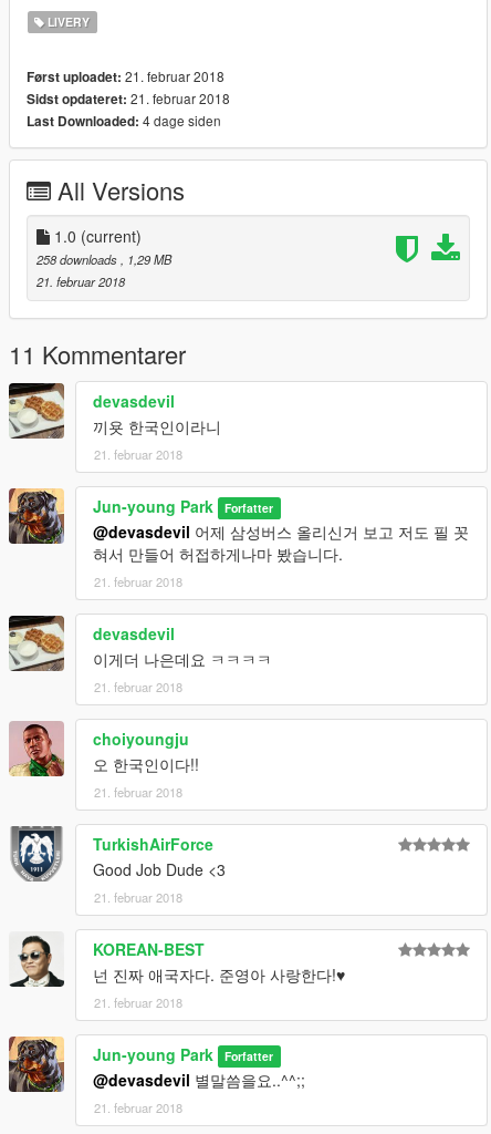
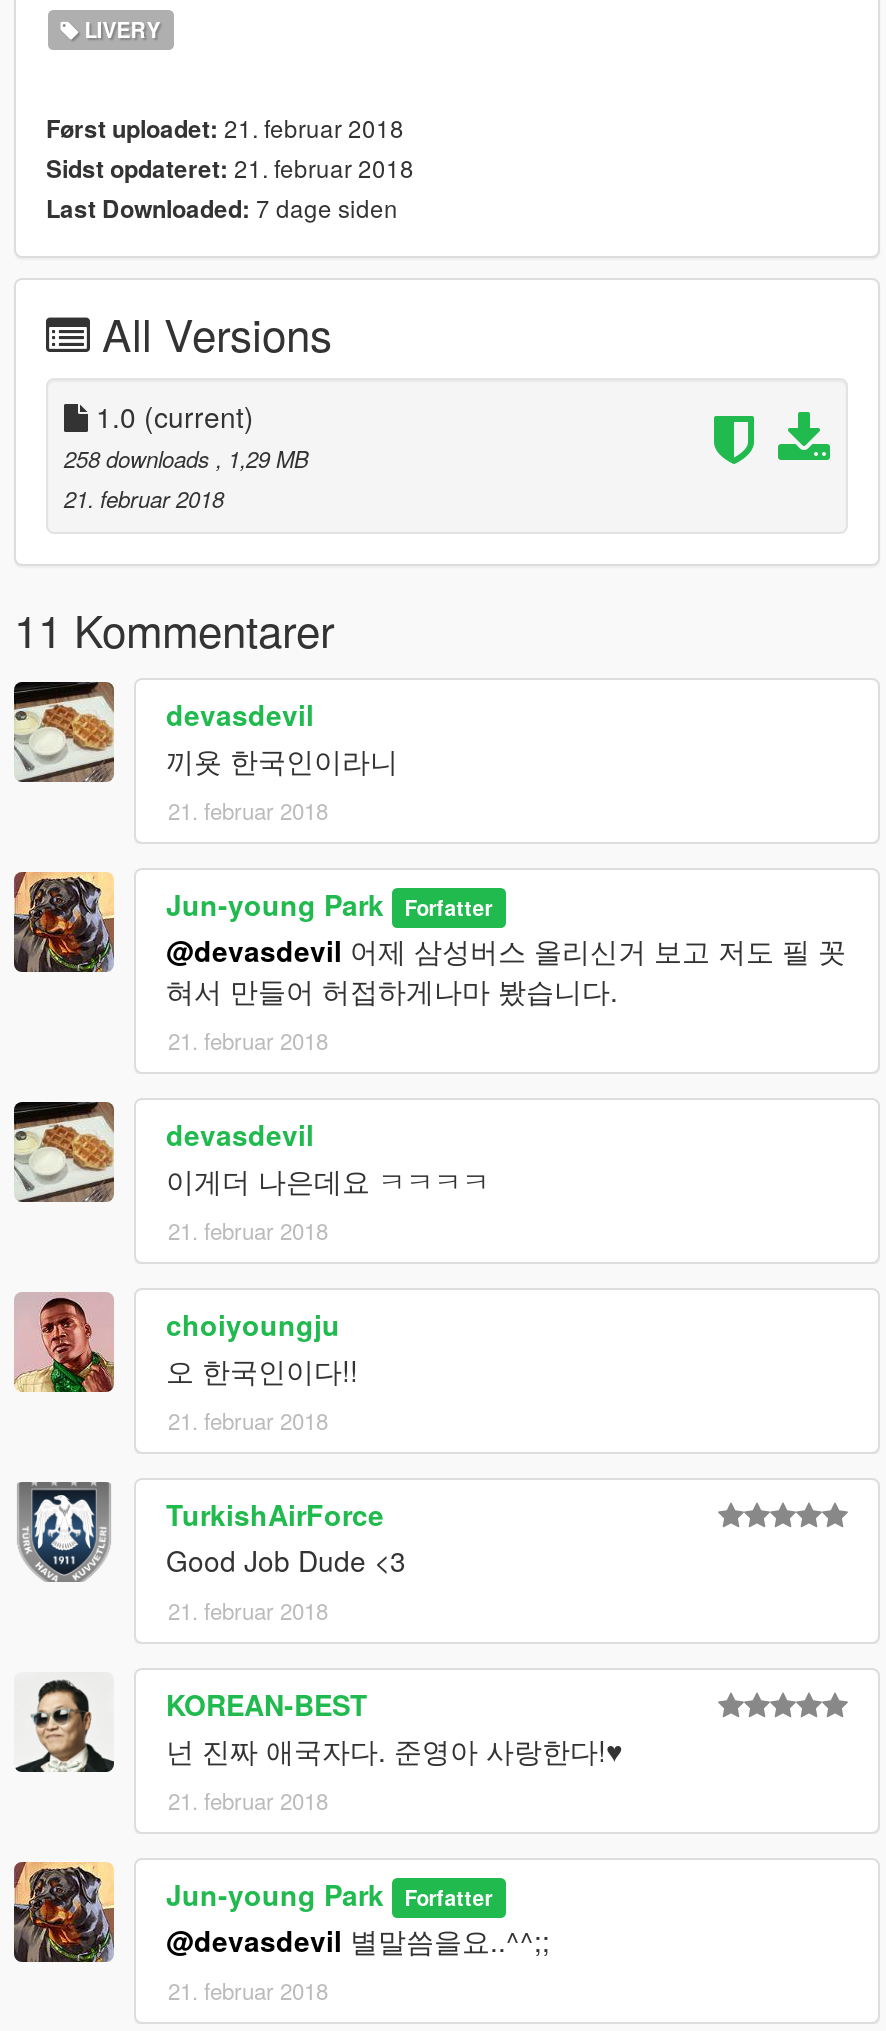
[27,111,221,131] Last Downloaded: 4 dage siden -> [46,190,398,226] Last Downloaded: 7 dage siden

